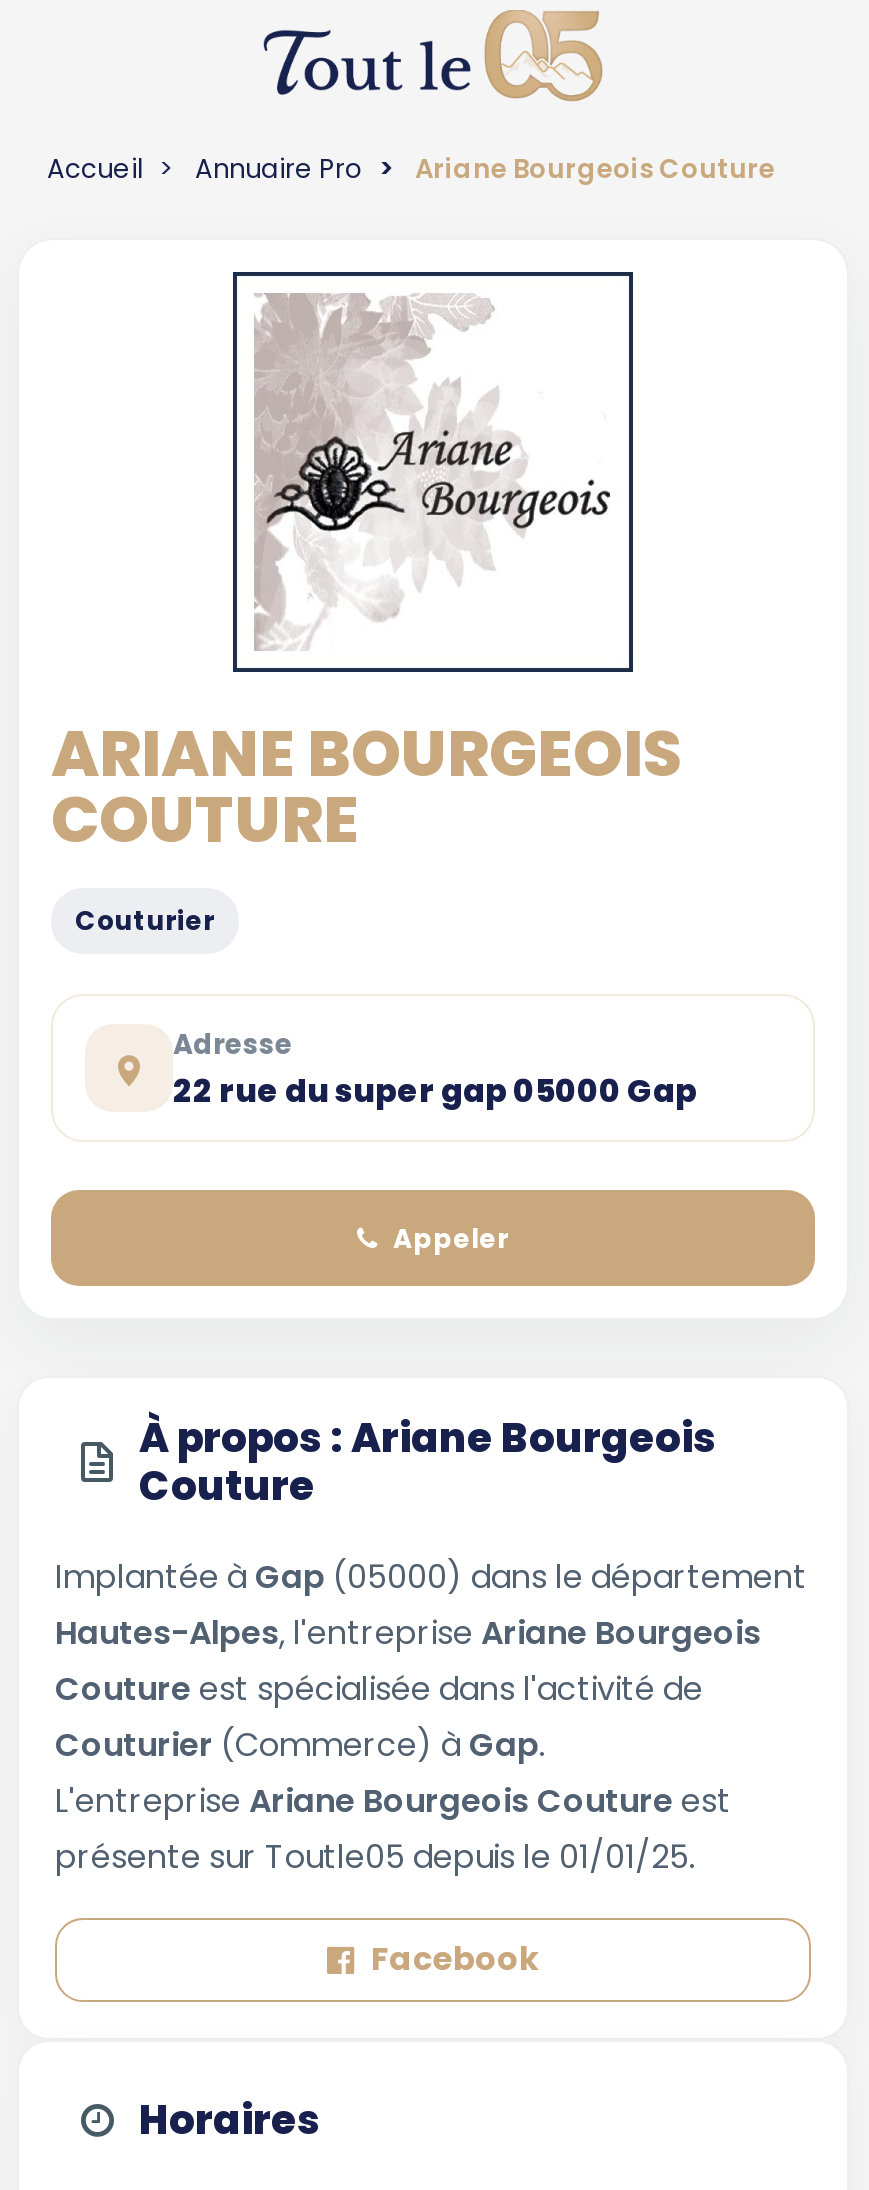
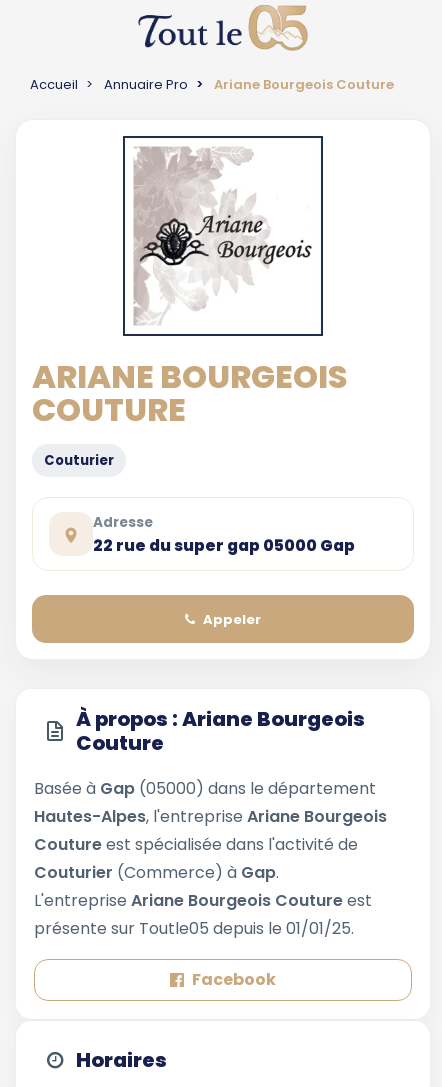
[55,1554,807,1600] Implantée à Gap (05000) dans le département -> [34,777,376,800] Basée à Gap (05000) dans le département

